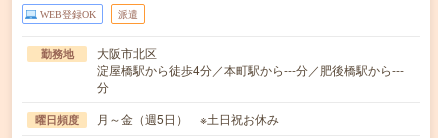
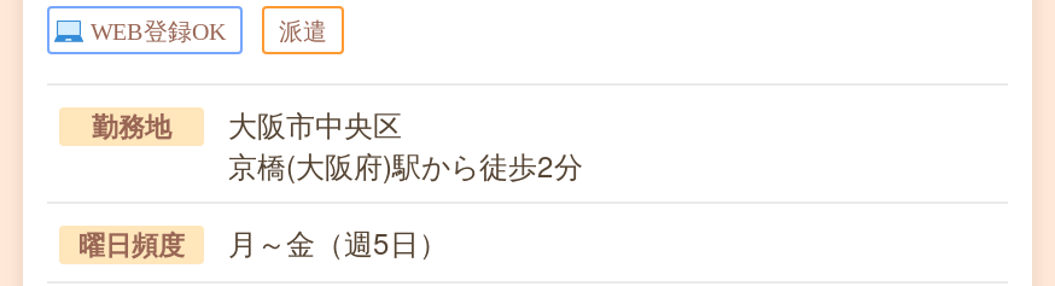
[97,44,404,95] 大阪市北区 | 淀屋橋駅から徒歩4分／本町駅から---分／肥後橋駅から--- | 分 -> [228,103,583,185] 大阪市中央区 | 京橋(大阪府)駅から徒歩2分
[97,110,279,127] 月～金（週5日） ※土日祝お休み -> [228,221,448,262] 月～金（週5日）

